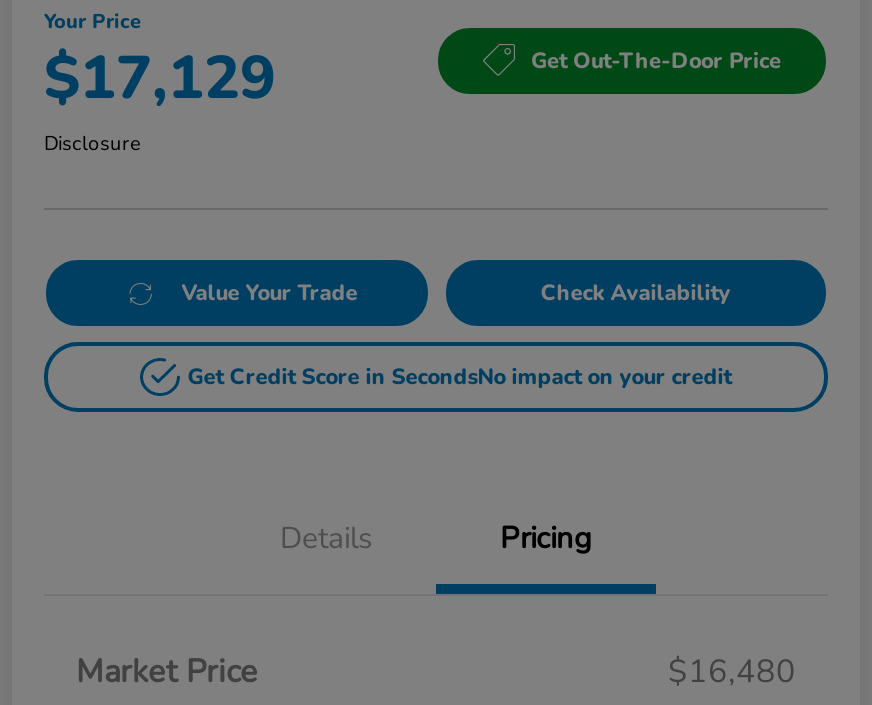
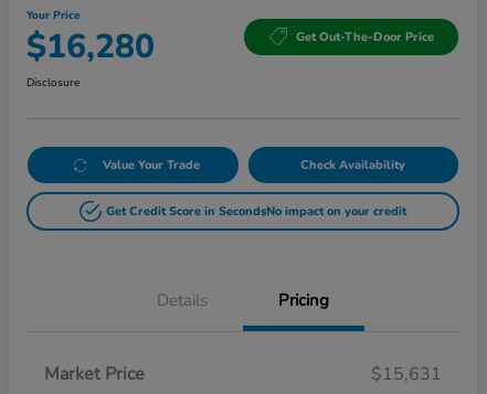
[44,38,276,120] $17,129 -> [27,25,155,70] $16,280
[668,650,796,694] $16,480 -> [371,362,442,386] $15,631

